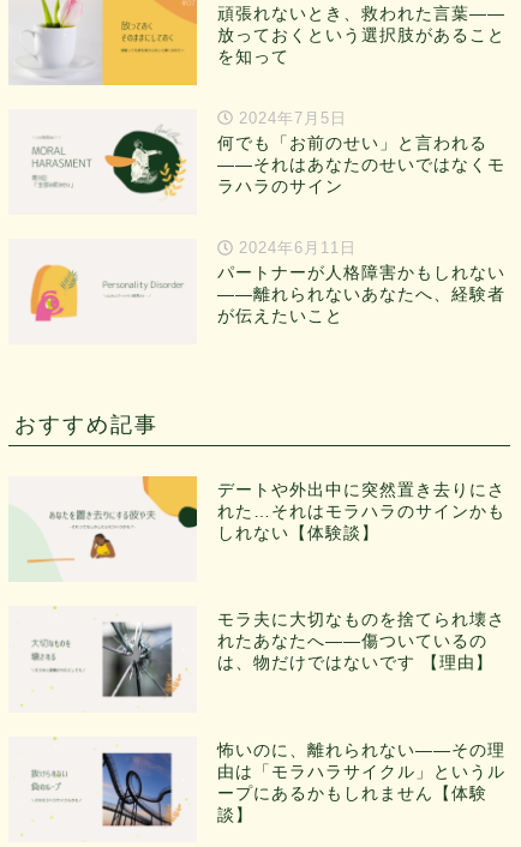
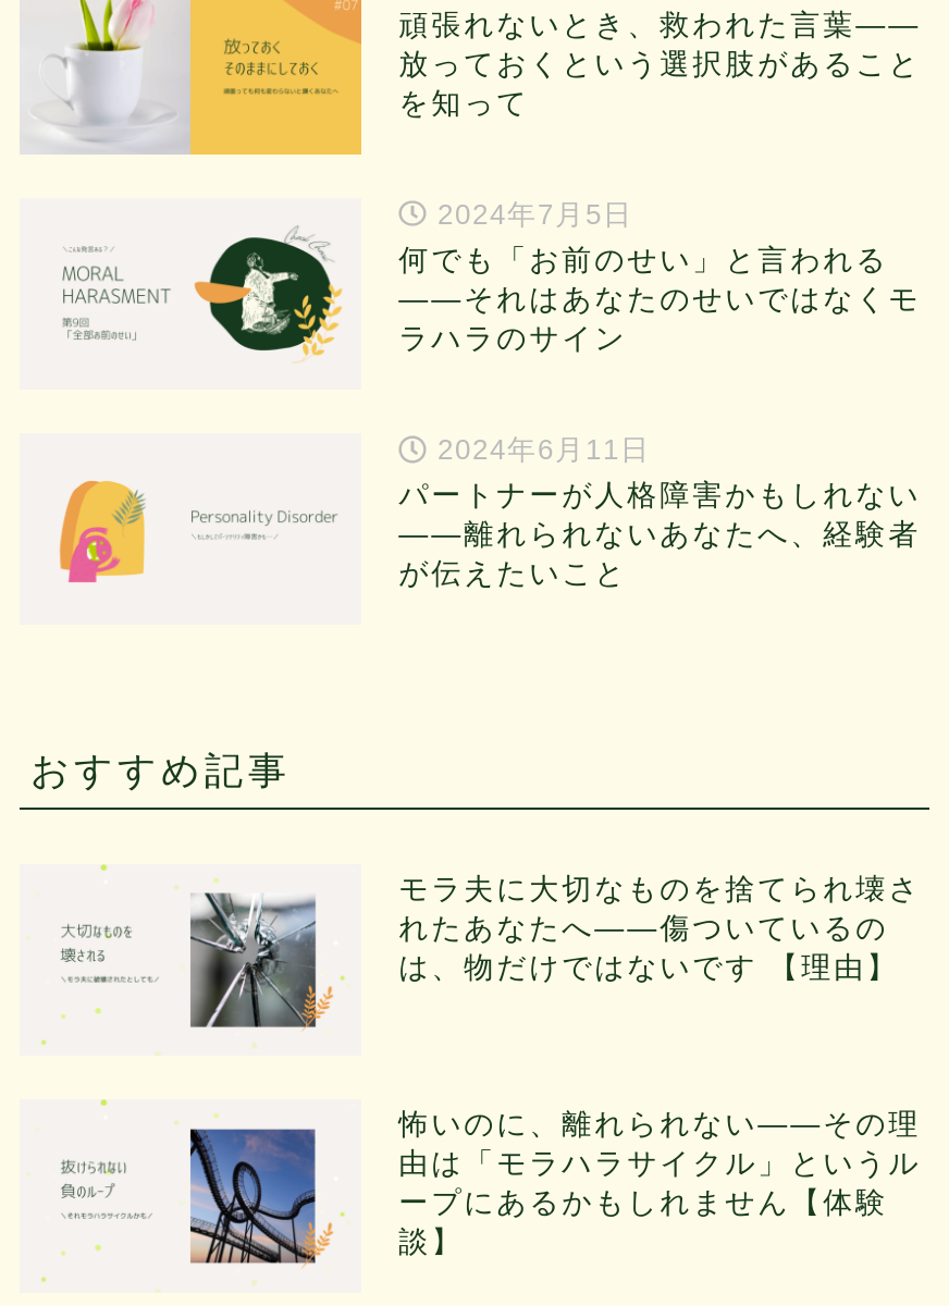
[11,475,506,576] [image] | デートや外出中に突然置き去りにさ | れた…それはモラハラのサインかも | しれない【体験談】 -> none

